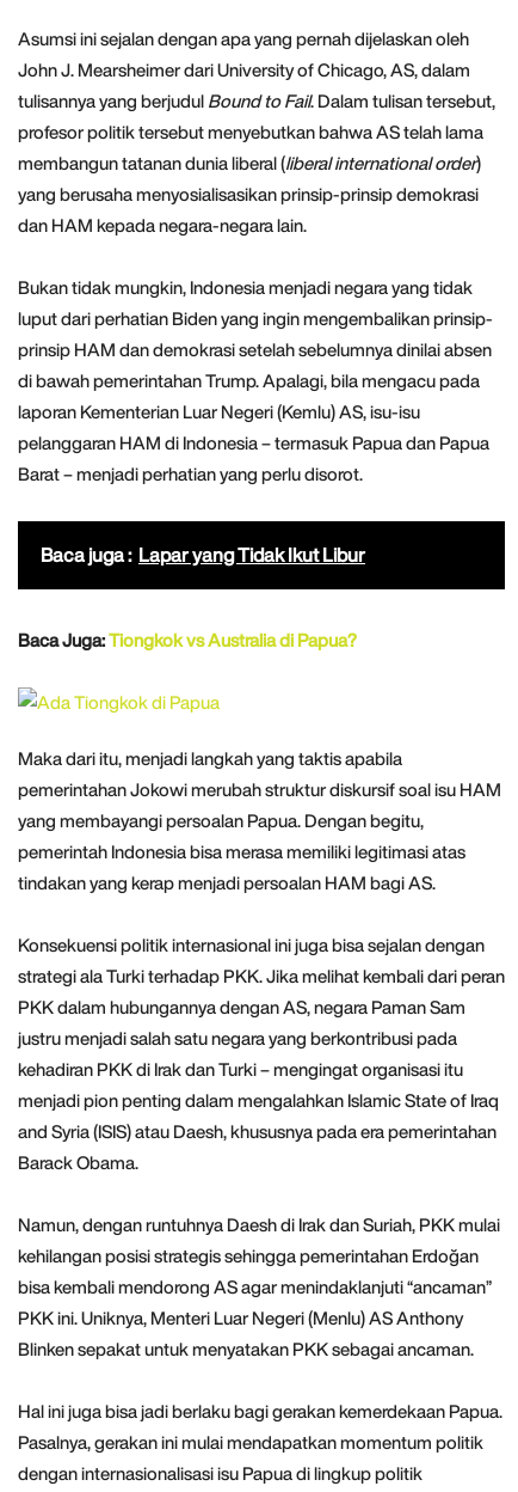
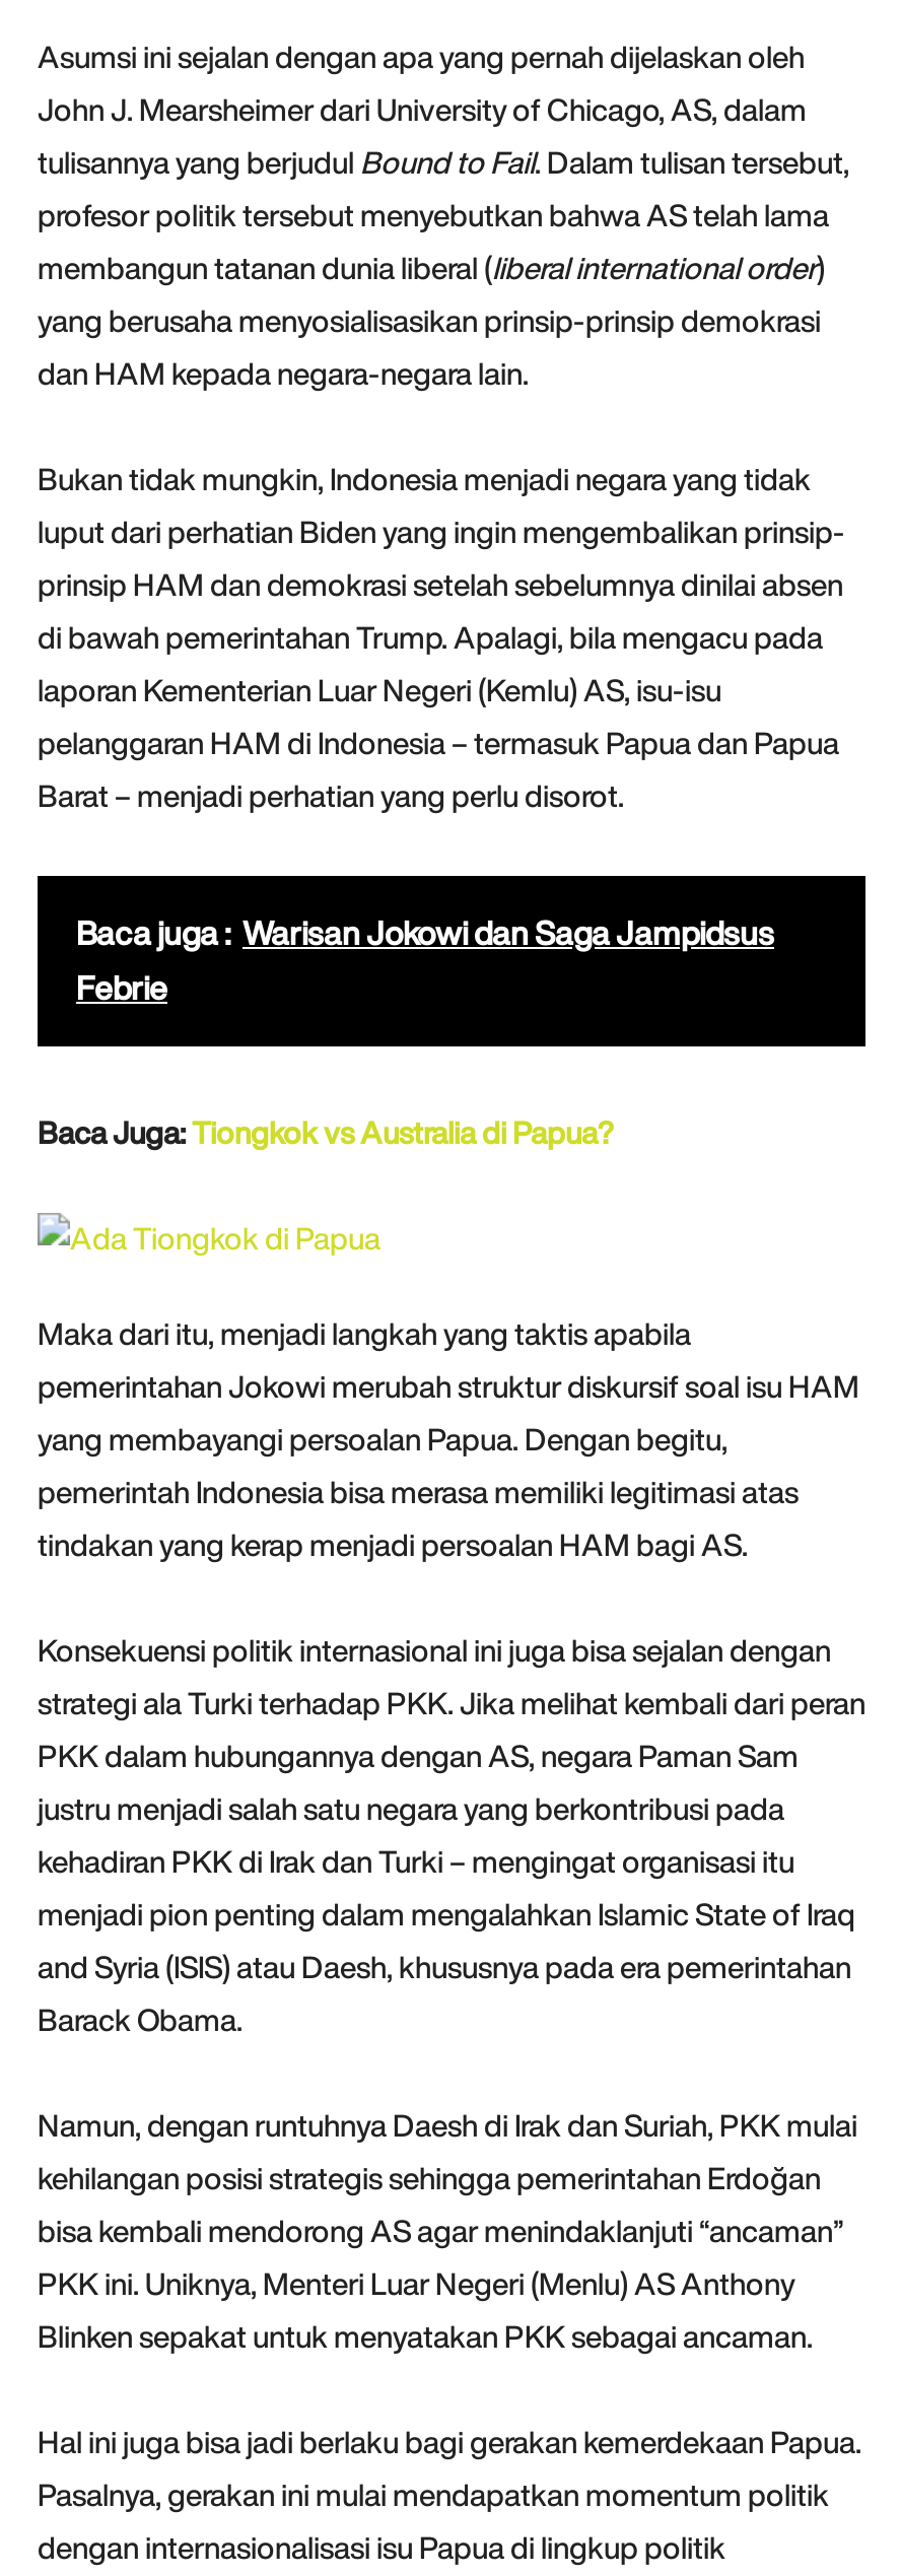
[41,545,365,564] Baca juga : Lapar yang Tidak Ikut Libur -> [76,916,774,1003] Baca juga : Warisan Jokowi dan Saga Jampidsus | Febrie

